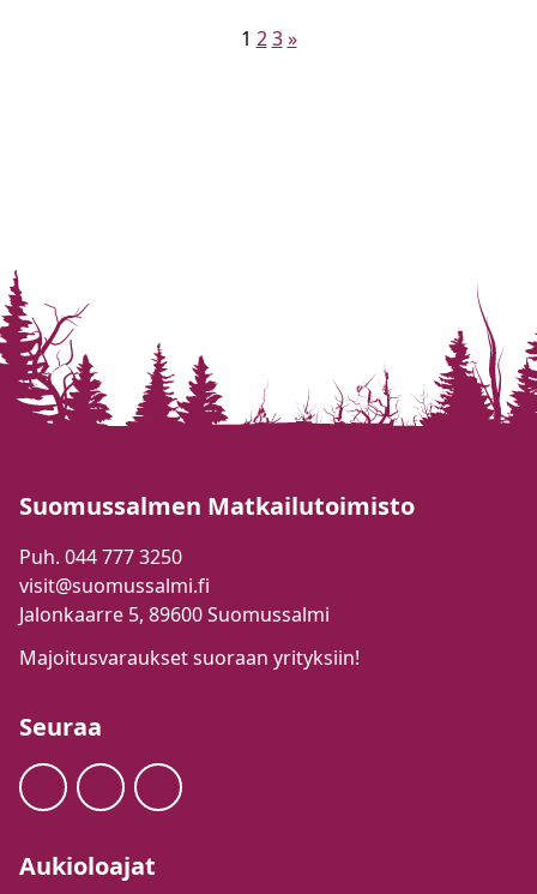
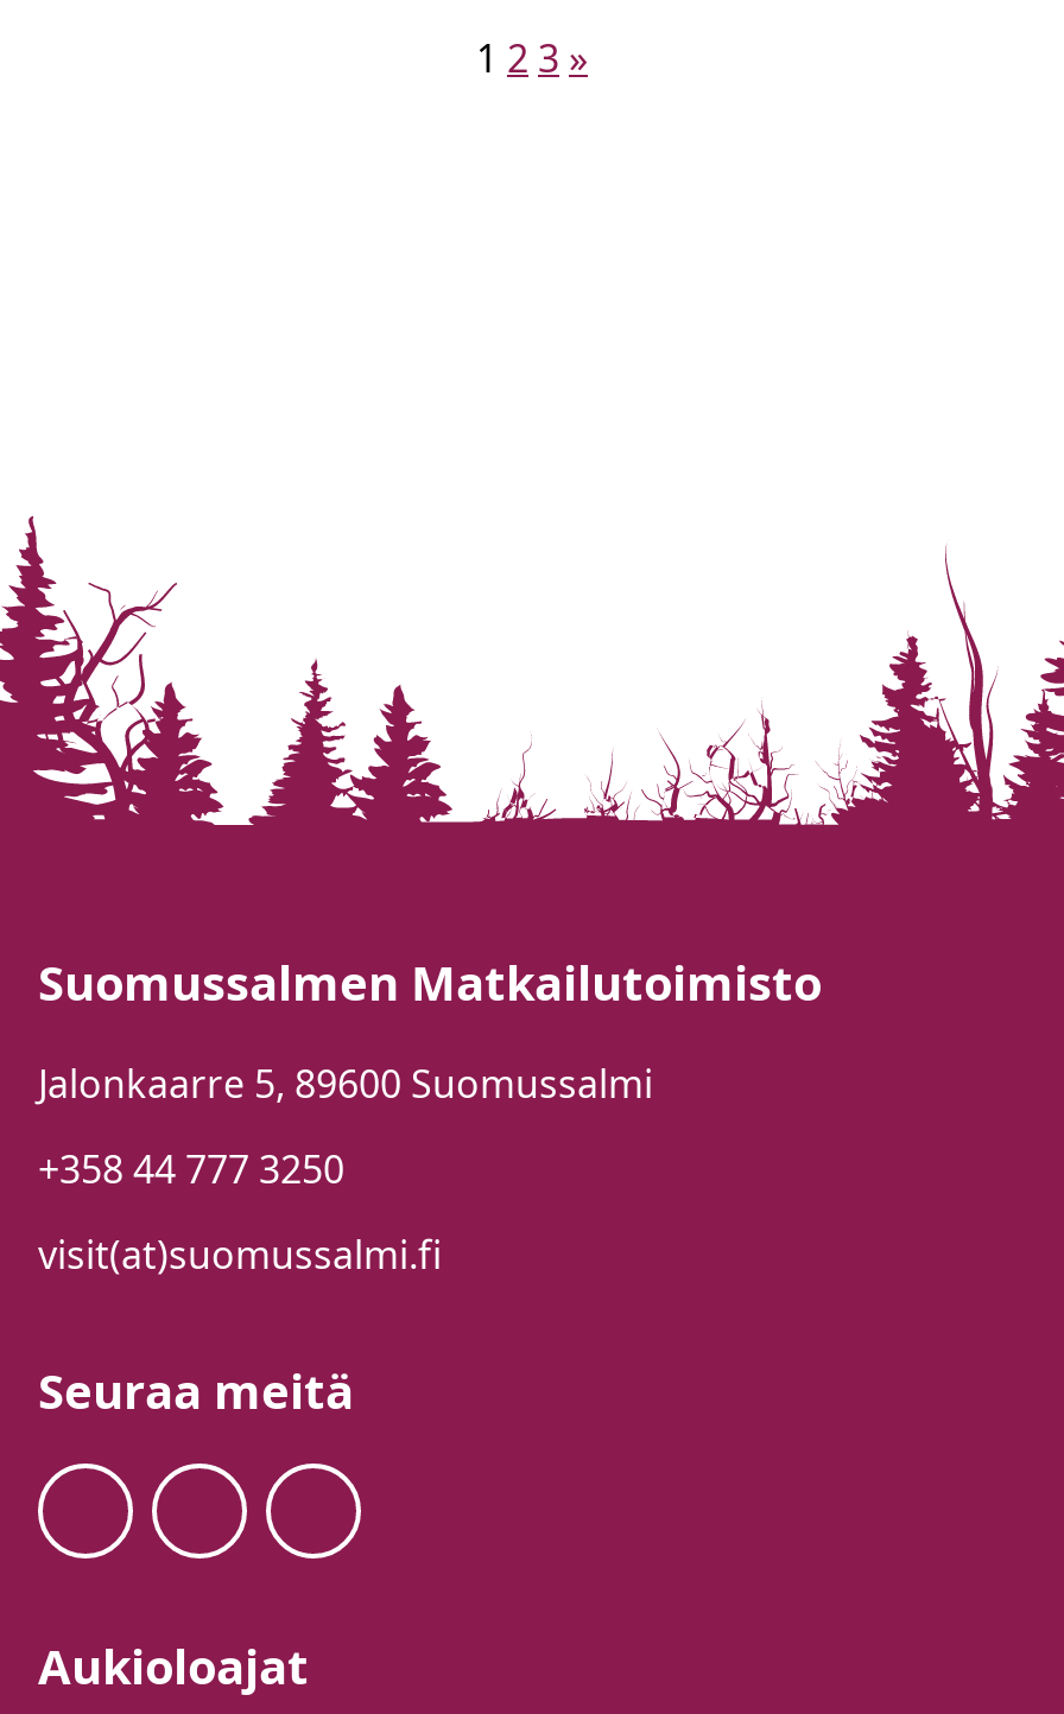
[19,544,210,599] Puh. 044 777 3250 | visit@suomussalmi.fi -> none
moved [19,601,330,628] -> [38,1058,653,1110]: Jalonkaarre 5, 89600 Suomussalmi
[19,644,360,743] Majoitusvaraukset suoraan yrityksiin! | Seuraa -> [38,1143,442,1423] +358 44 777 3250 | visit(at)suomussalmi.fi | Seuraa meitä

